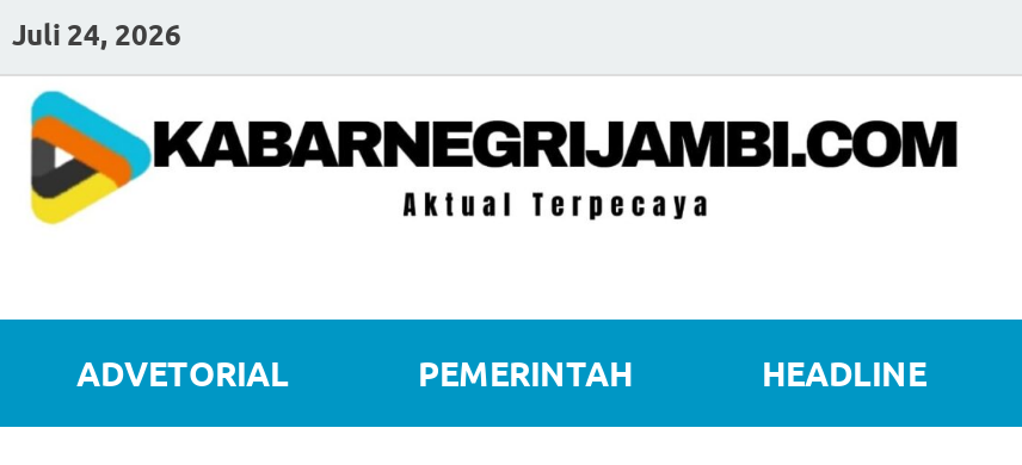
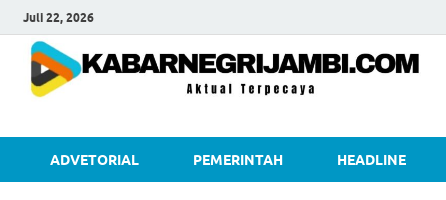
[12,15,181,51] Juli 24, 2026 -> [23,9,94,24] Juli 22, 2026

